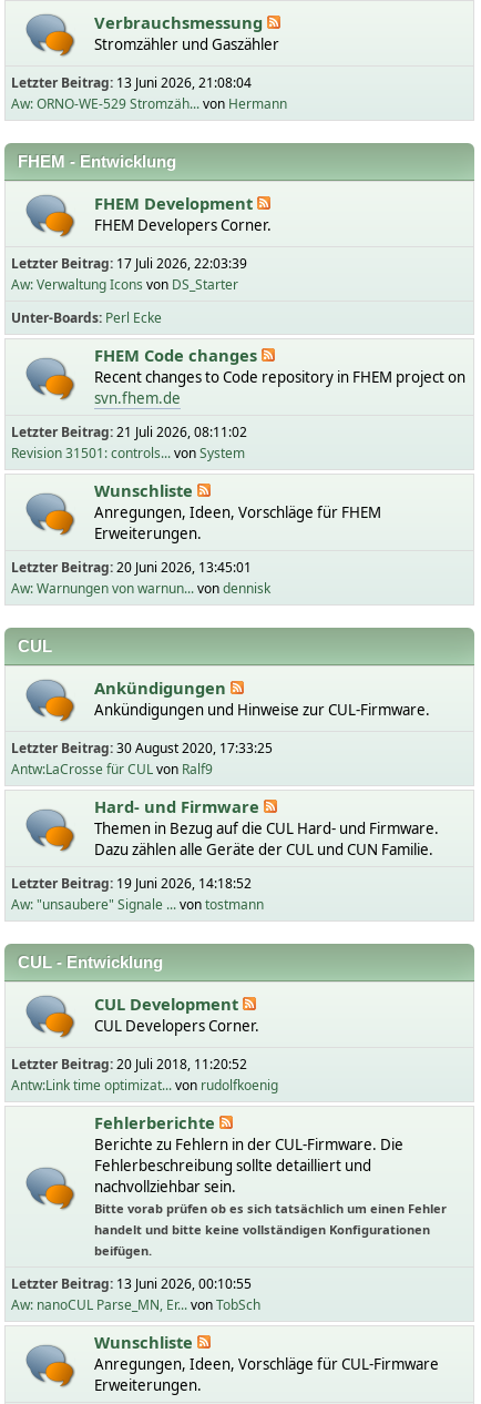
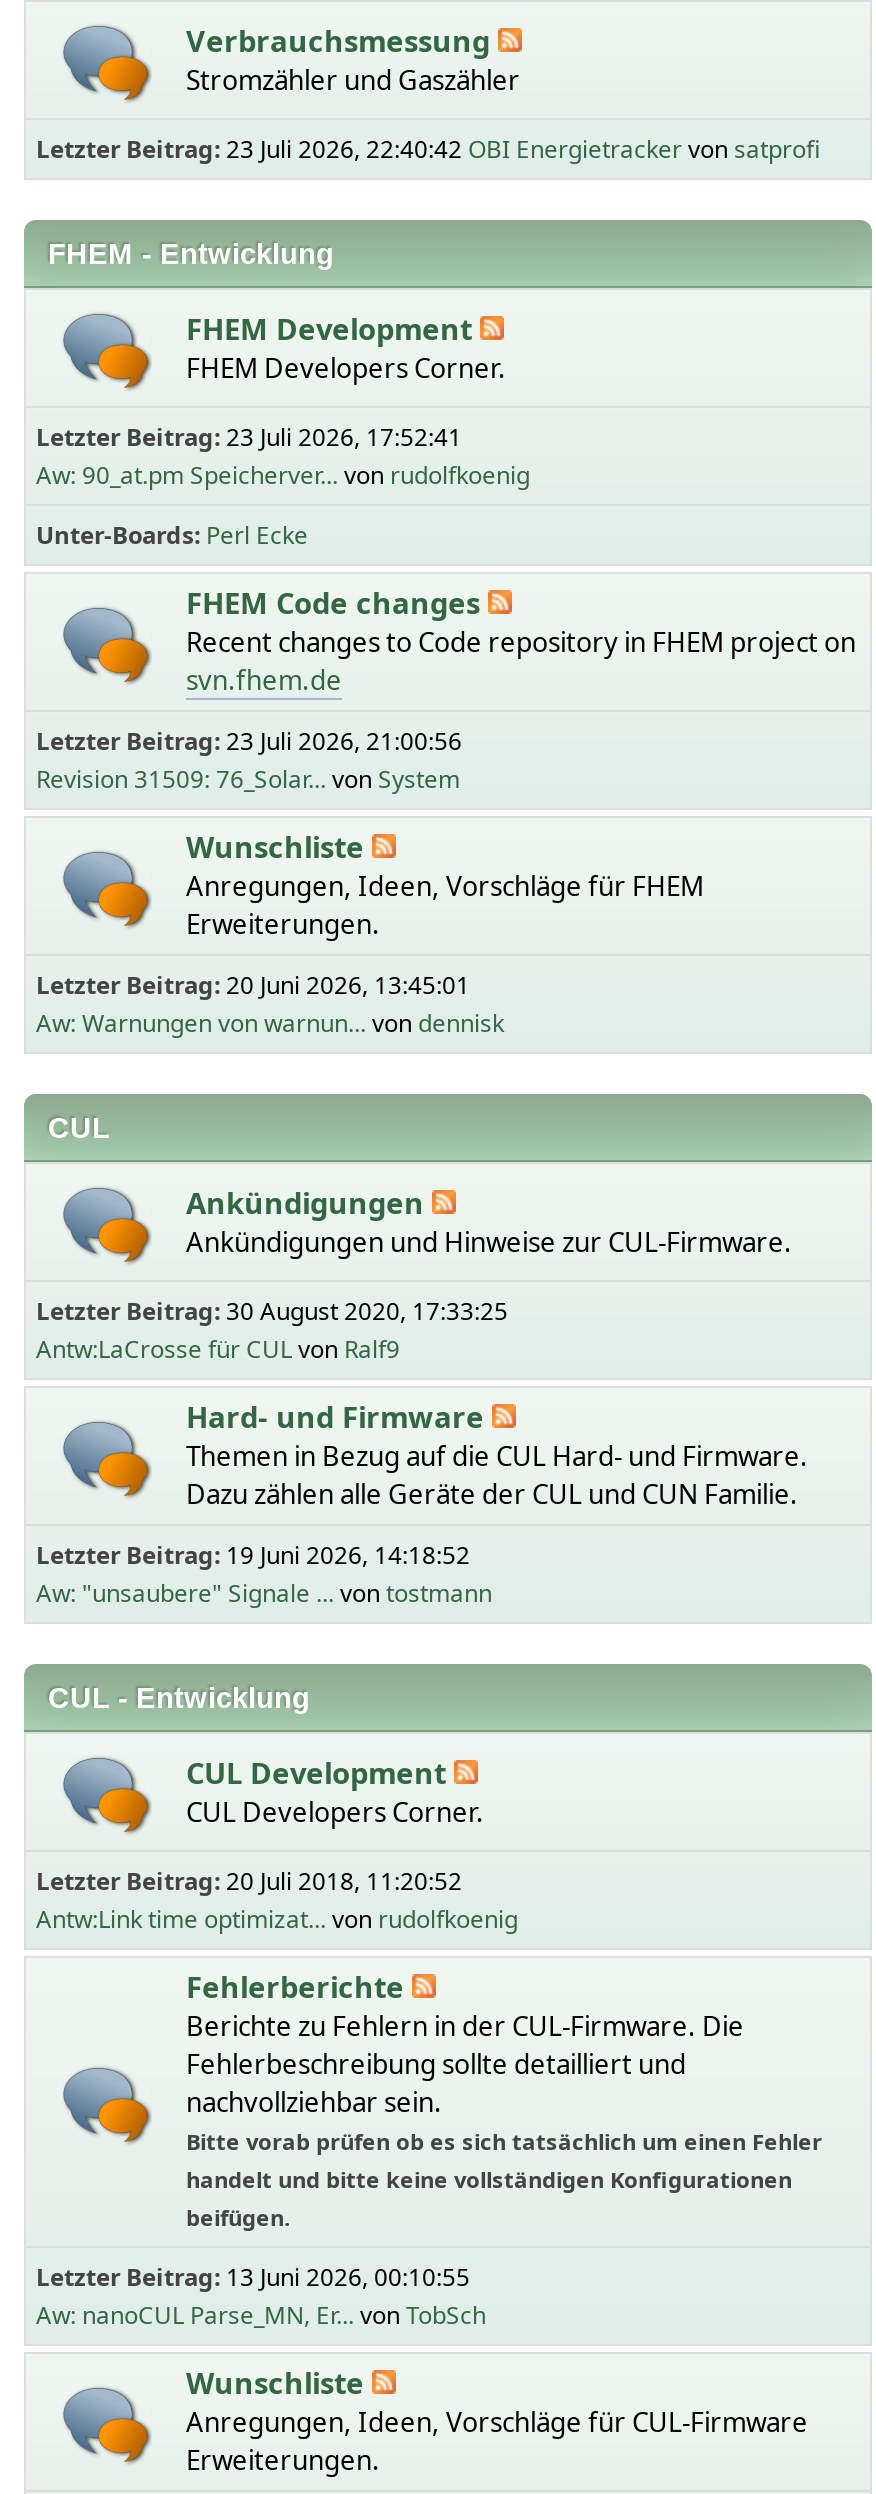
[11,73,287,113] Letzter Beitrag: 13 Juni 2026, 21:08:04 | Aw: ORNO-WE-529 Stromzäh... von Hermann -> [36,132,820,166] Letzter Beitrag: 23 Juli 2026, 22:40:42 OBI Energietracker von satprofi
[11,254,247,273] Letzter Beitrag: 17 Juli 2026, 22:03:39 -> [36,420,462,454] Letzter Beitrag: 23 Juli 2026, 17:52:41
[11,275,238,294] Aw: Verwaltung Icons von DS_Starter -> [36,458,530,492] Aw: 90_at.pm Speicherver... von rudolfkoenig
[11,423,247,441] Letzter Beitrag: 21 Juli 2026, 08:11:02 -> [36,724,462,758] Letzter Beitrag: 23 Juli 2026, 21:00:56
[11,444,245,462] Revision 31501: controls... von System -> [36,762,460,796] Revision 31509: 76_Solar... von System

